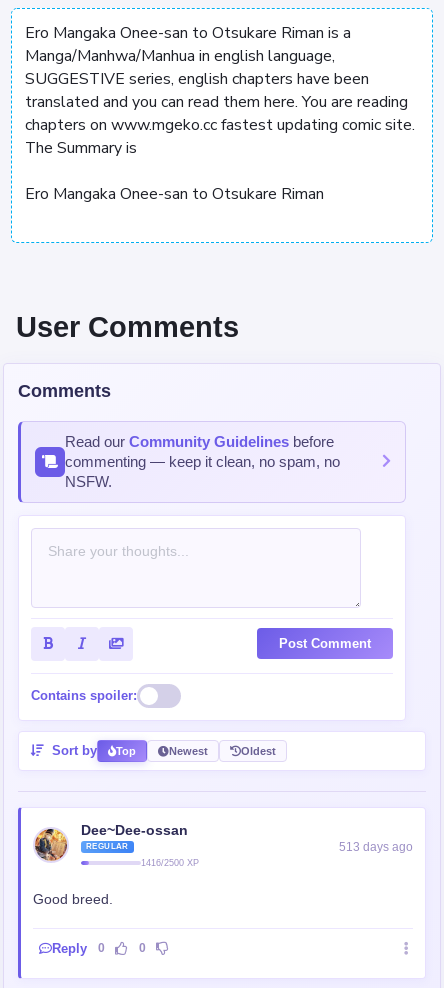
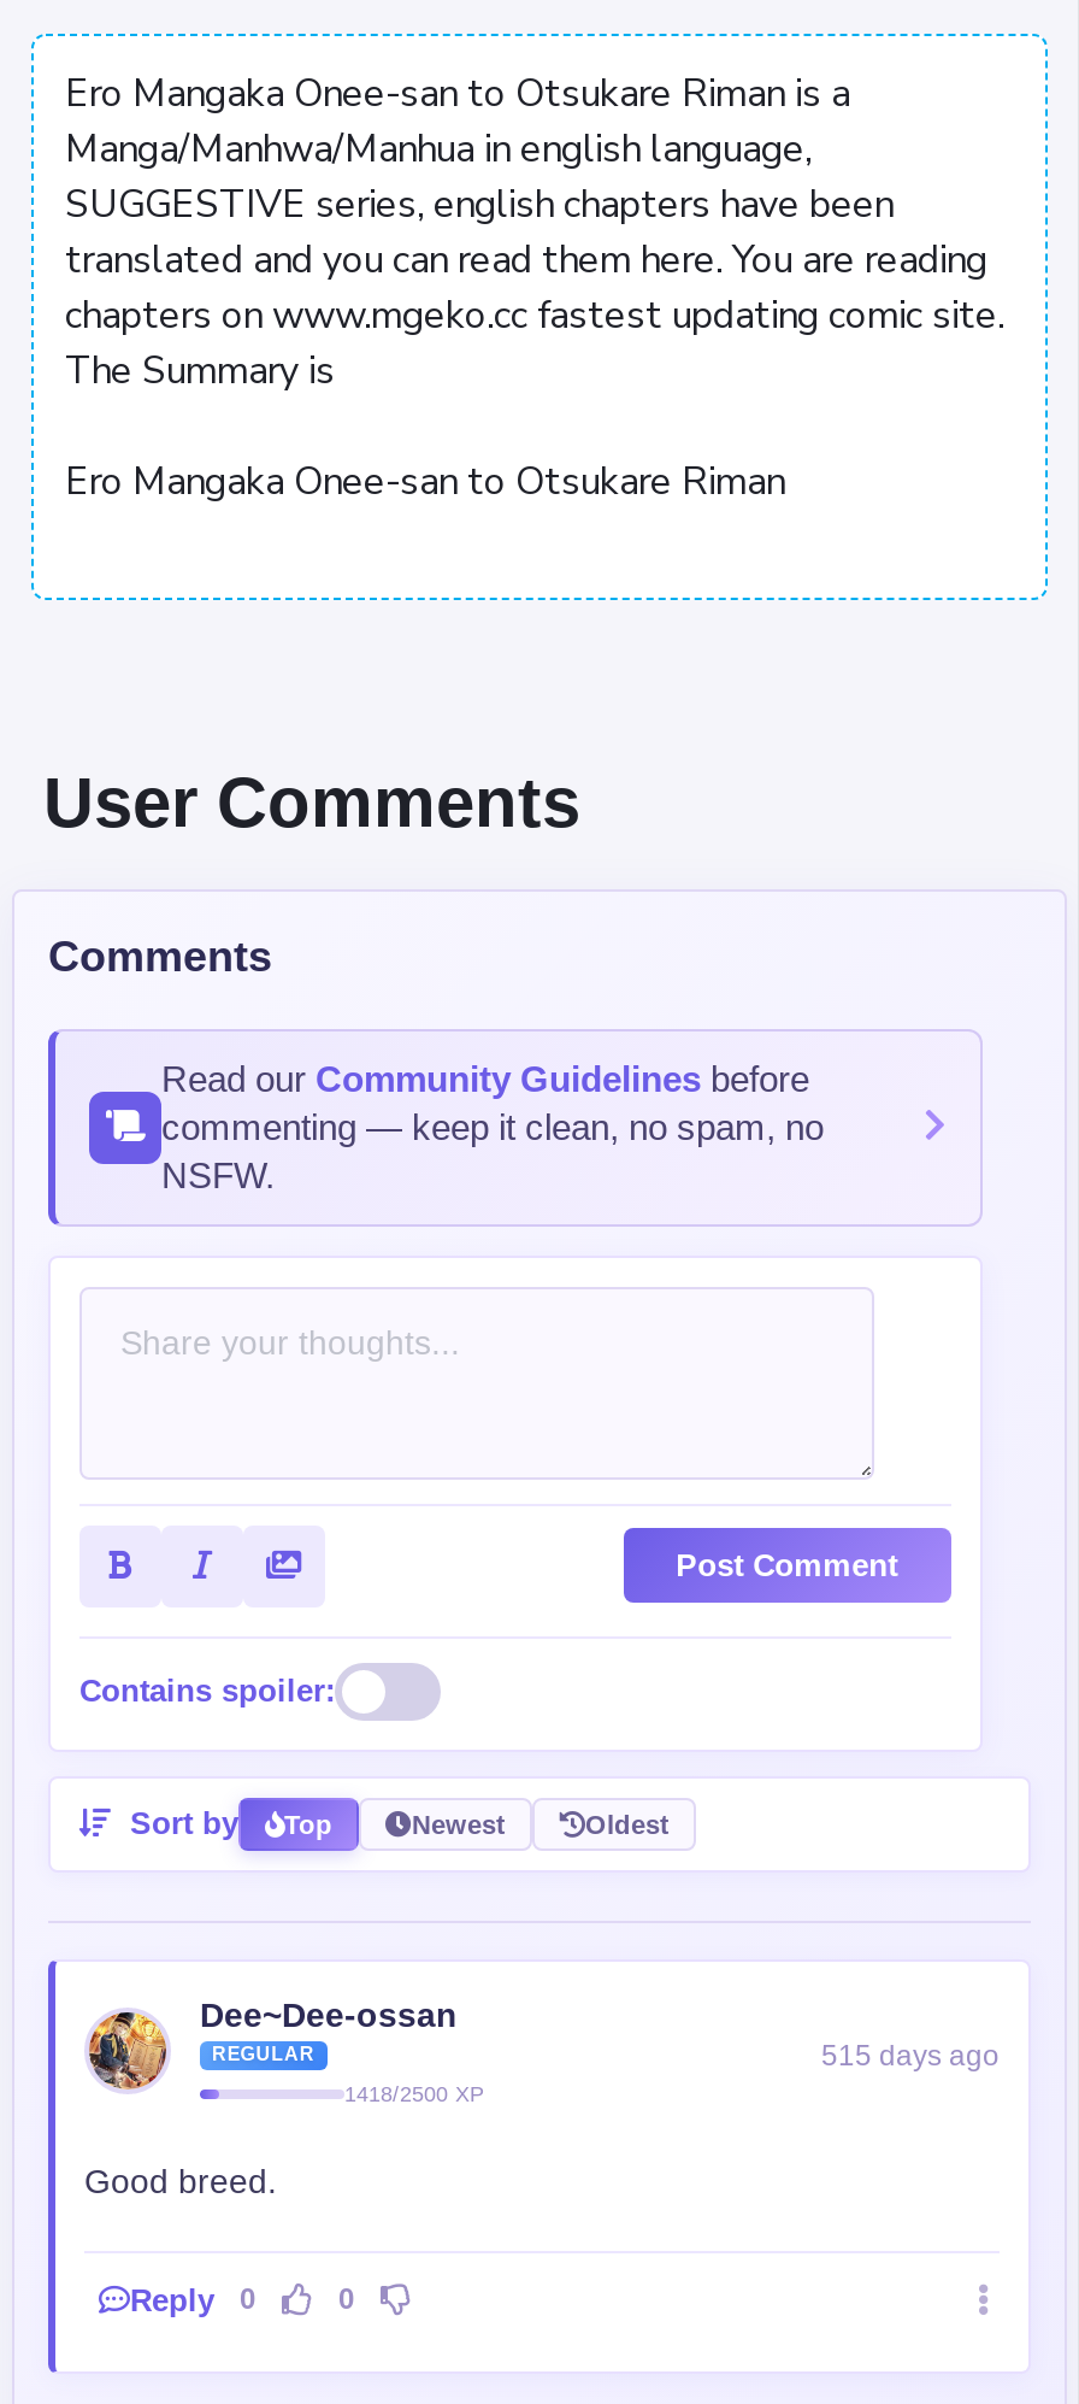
[339,840,413,854] 513 days ago -> [821,2039,1000,2073] 515 days ago
[141,857,199,867] 1416/2500 XP -> [344,2081,484,2105] 1418/2500 XP

